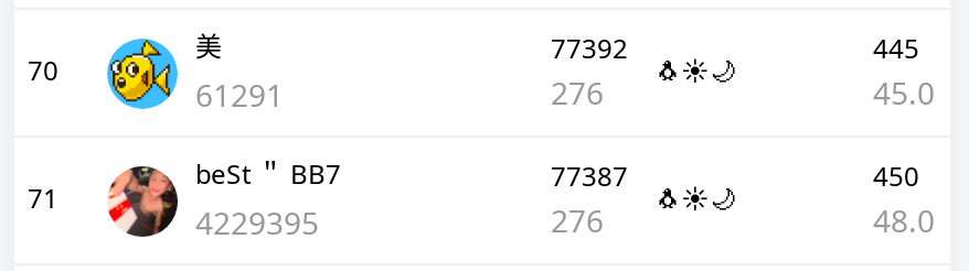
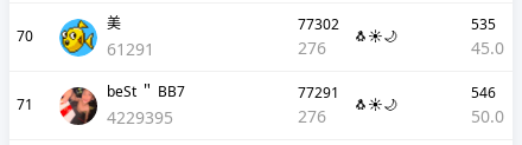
[551,30,628,67] 77392 -> [298,14,339,34] 77302
[873,30,919,67] 445 -> [471,14,496,34] 535
[551,158,628,195] 77387 -> [298,83,339,103] 77291
[873,158,919,195] 450 -> [471,83,496,103] 546
[873,199,935,241] 48.0 -> [471,105,504,127] 50.0

